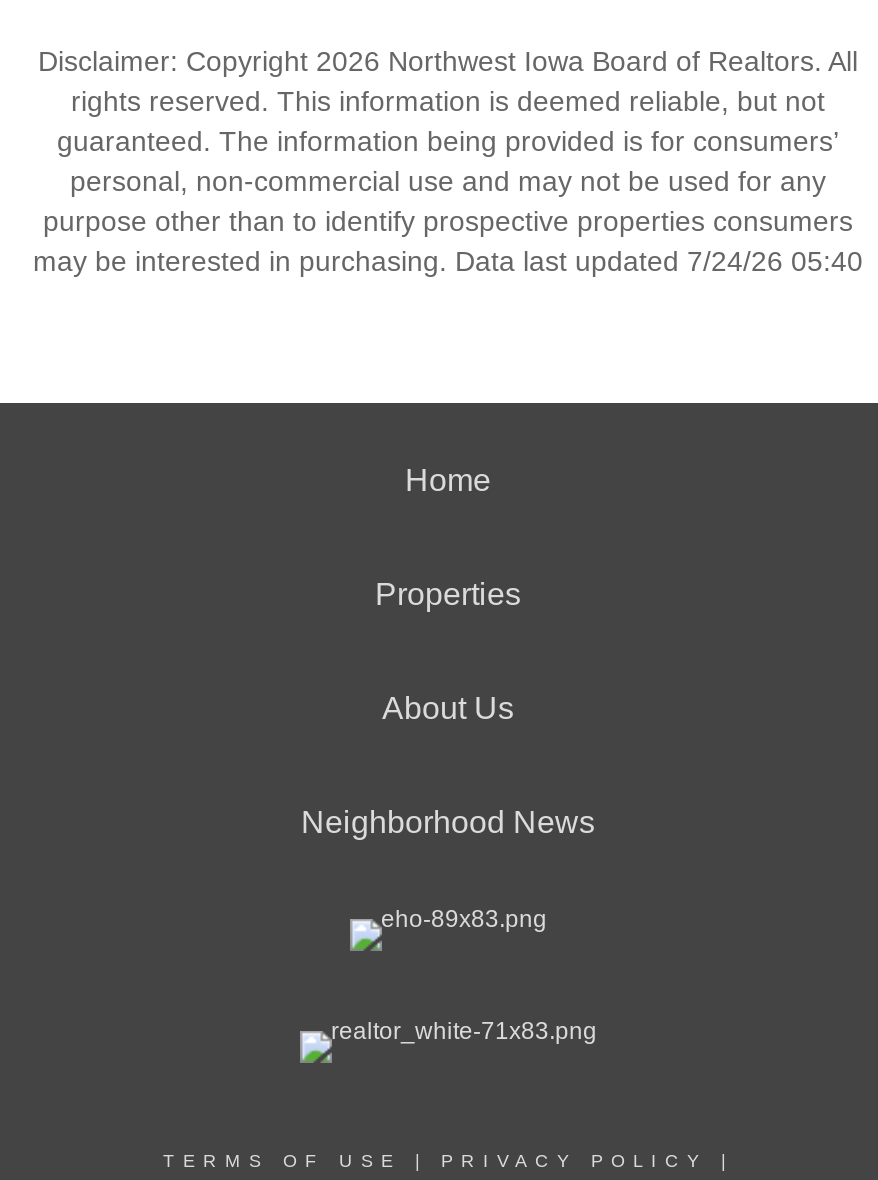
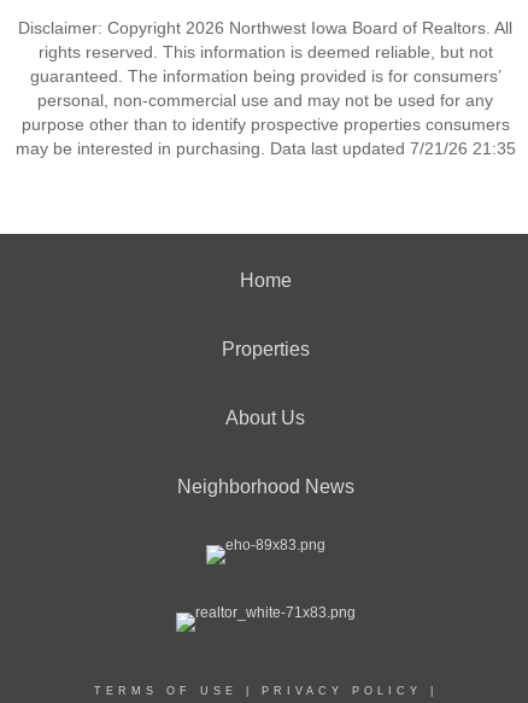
[33,245,863,277] may be interested in purchasing. Data last updated 7/24/26 05:40 -> [15,139,515,158] may be interested in purchasing. Data last updated 7/21/26 21:35

